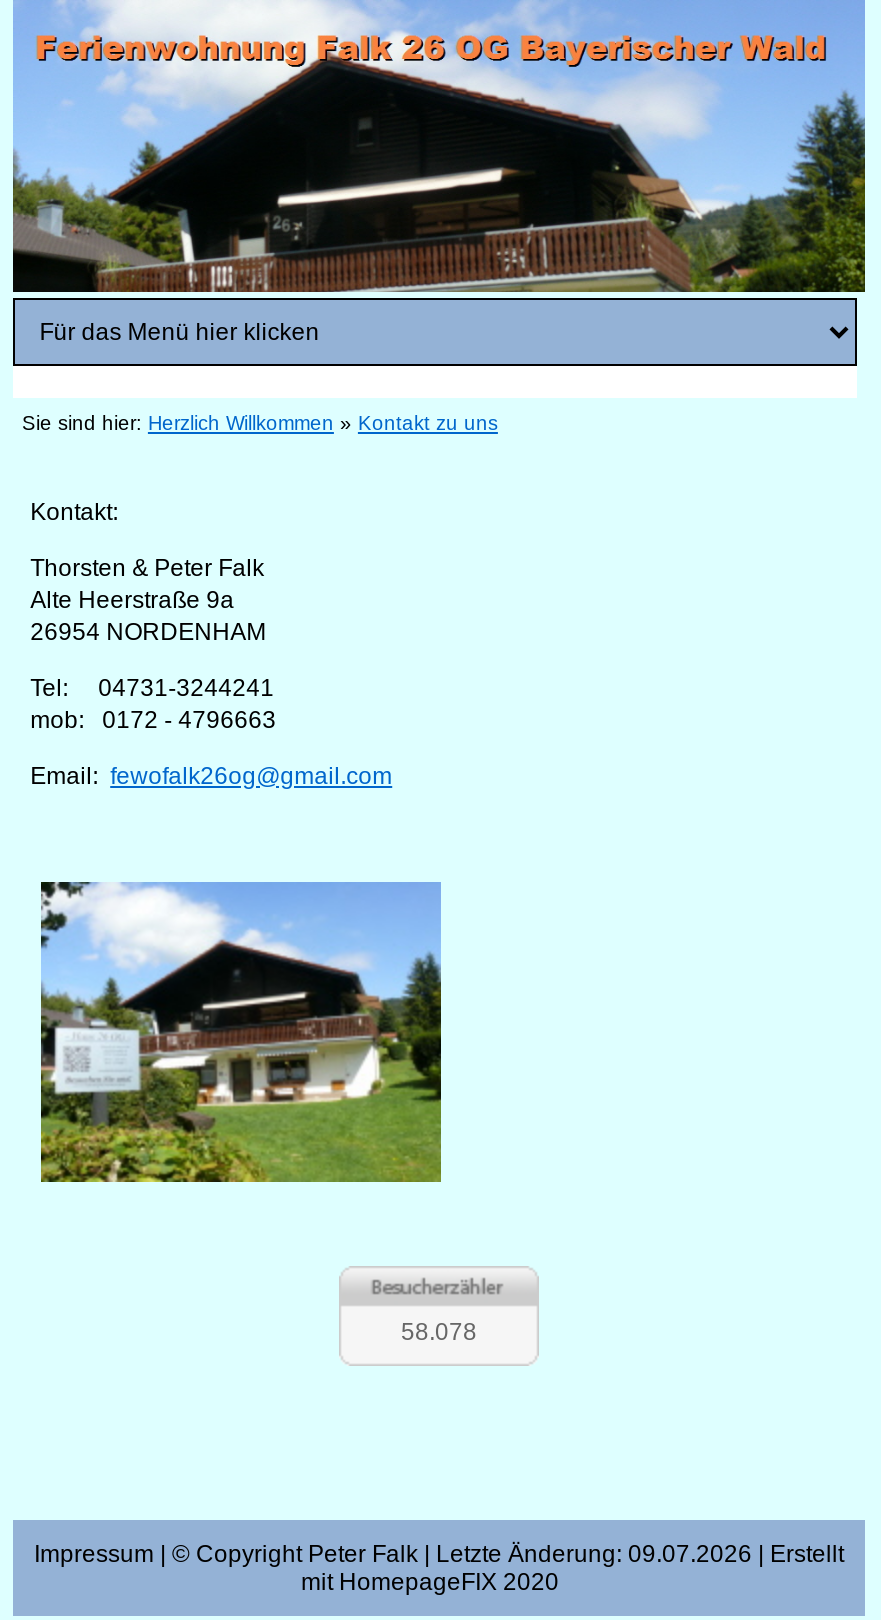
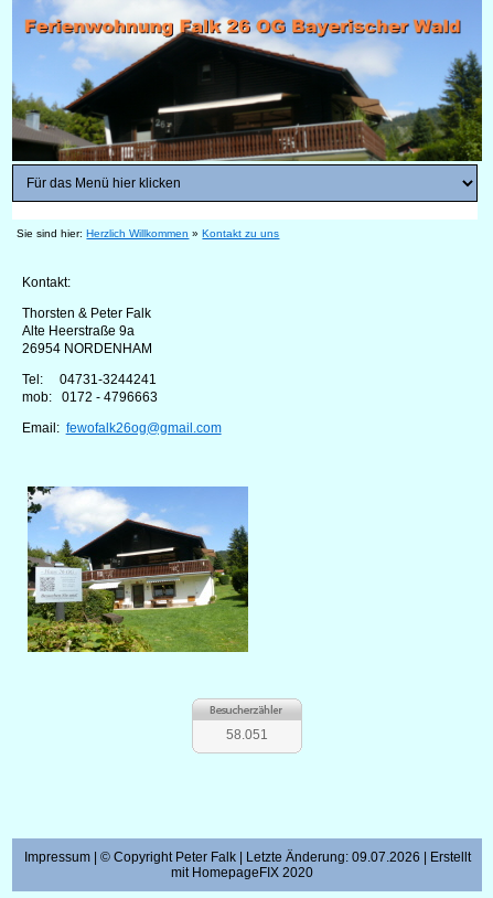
[401,1317,477,1345] 58.078 -> [226,727,268,742] 58.051

